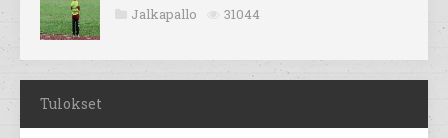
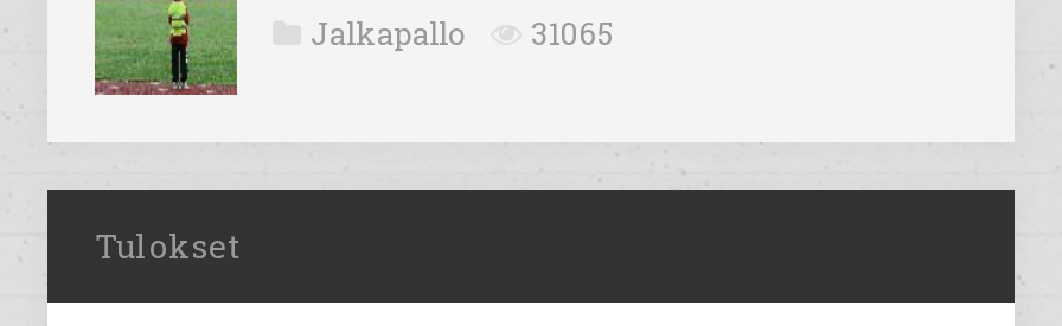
[131,5,260,23] Jalkapallo 31044 -> [311,13,614,55] Jalkapallo 31065

